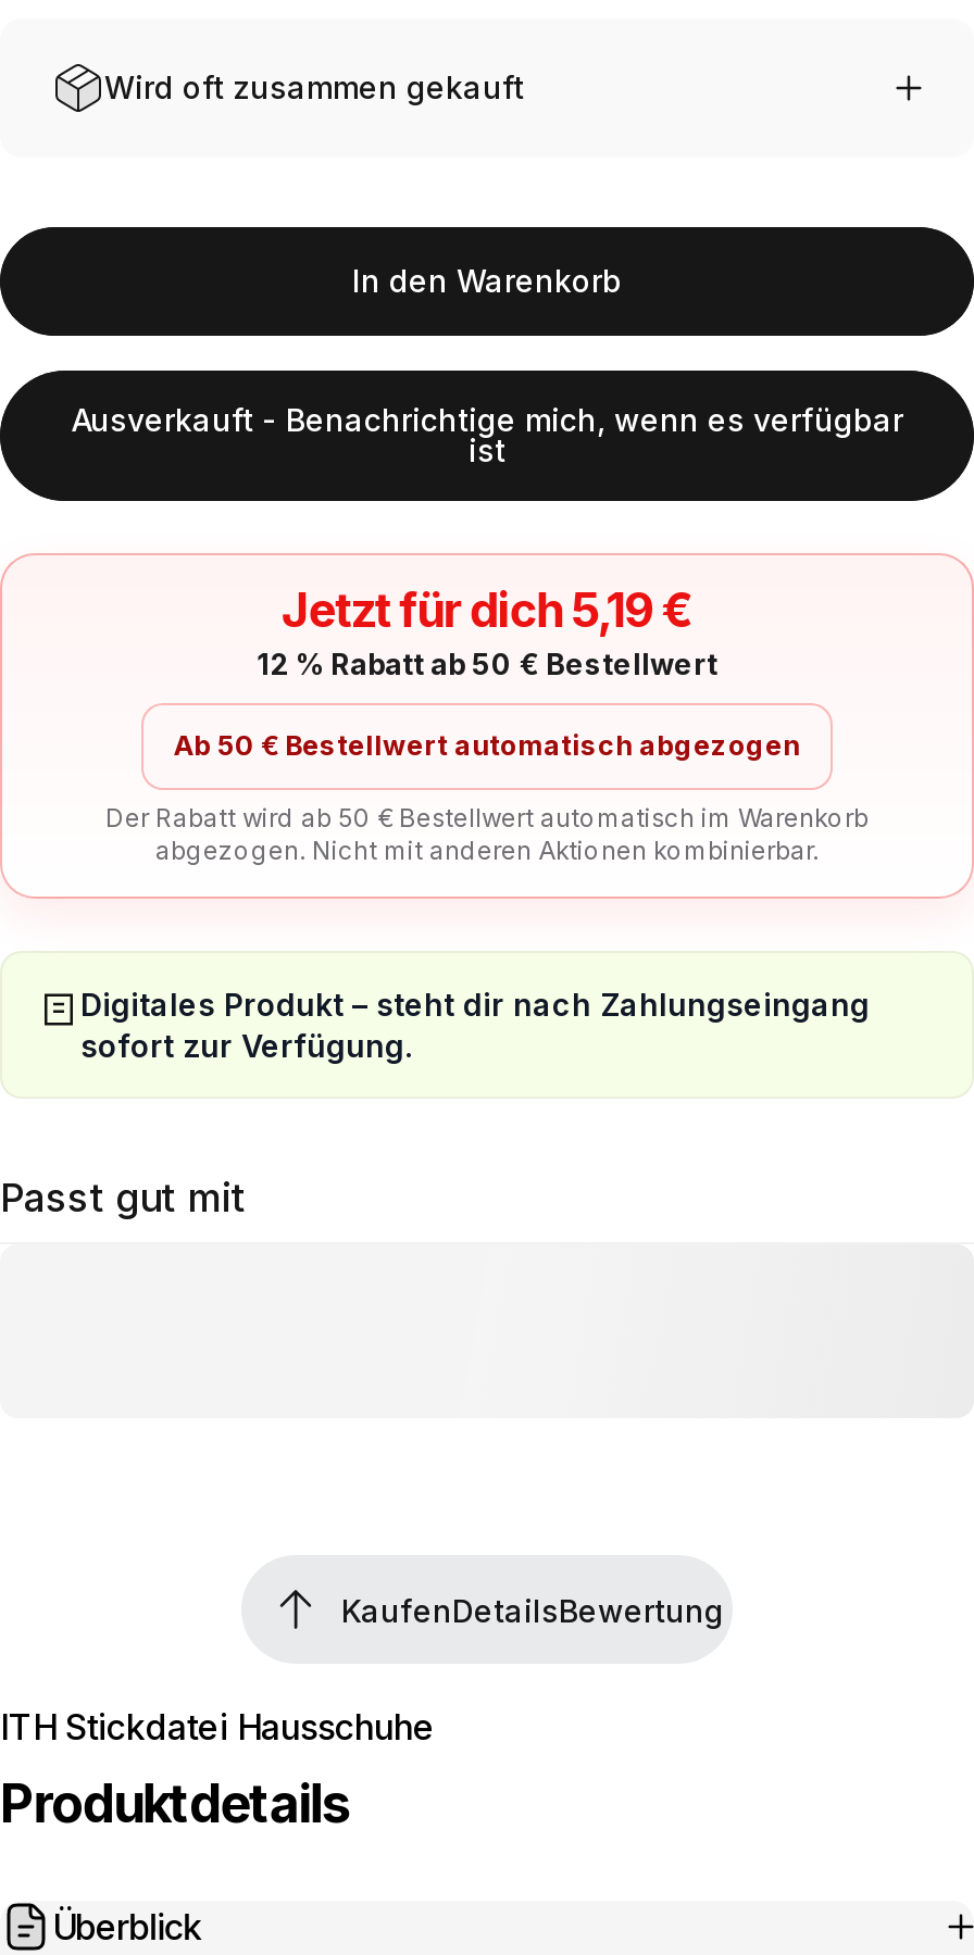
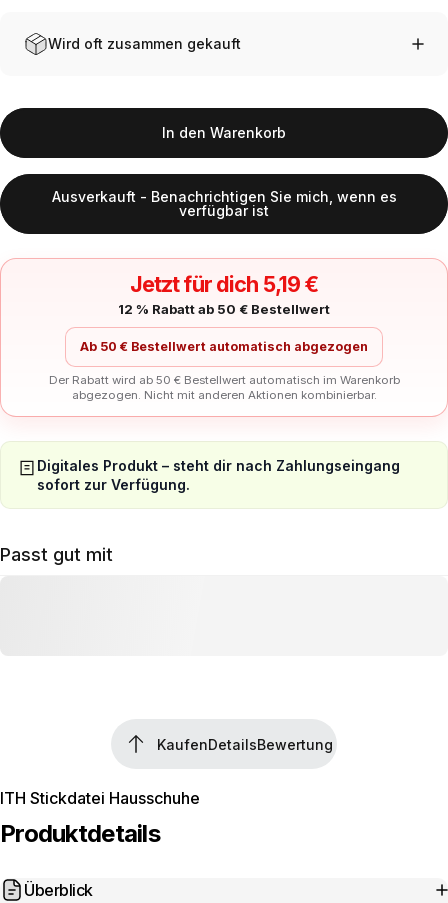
[71,402,903,469] Ausverkauft - Benachrichtige mich, wenn es verfügbar | ist -> [51,188,396,219] Ausverkauft - Benachrichtigen Sie mich, wenn es | verfügbar ist

